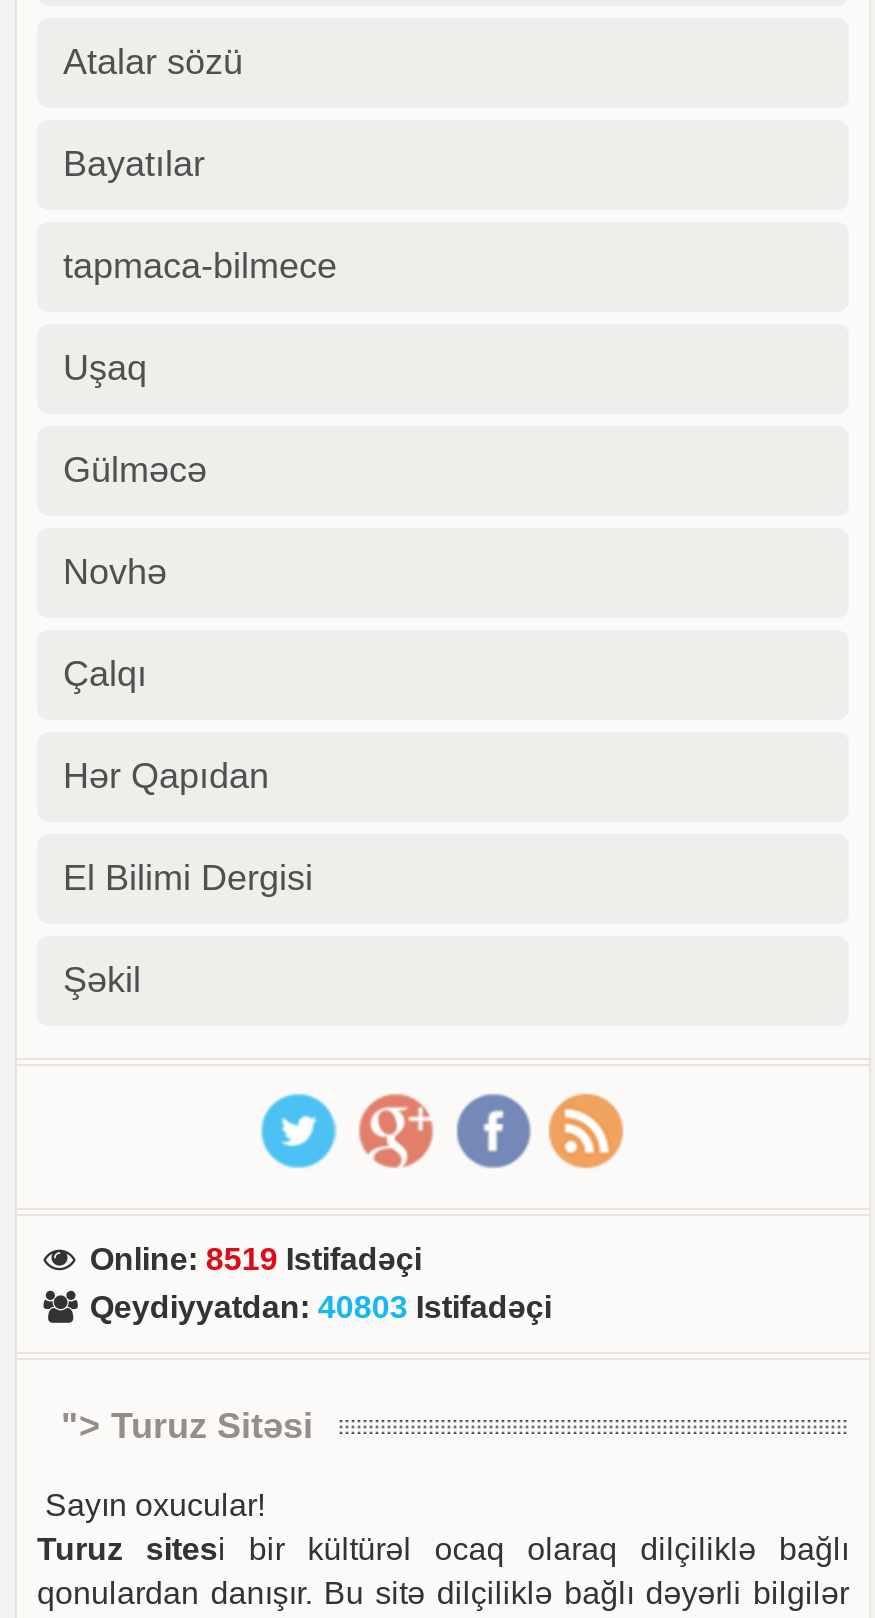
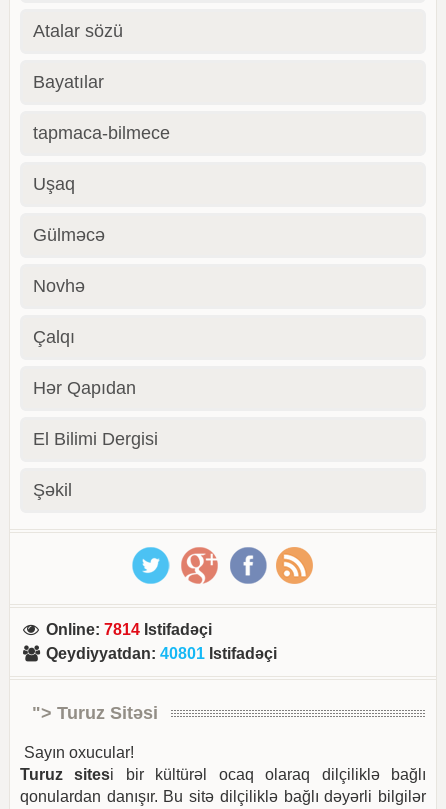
[90,1243,422,1277] Online: 8519 Istifadəçi -> [46,621,212,638] Online: 7814 Istifadəçi
[90,1291,552,1325] Qeydiyyatdan: 40803 Istifadəçi -> [46,645,277,662] Qeydiyyatdan: 40801 Istifadəçi

